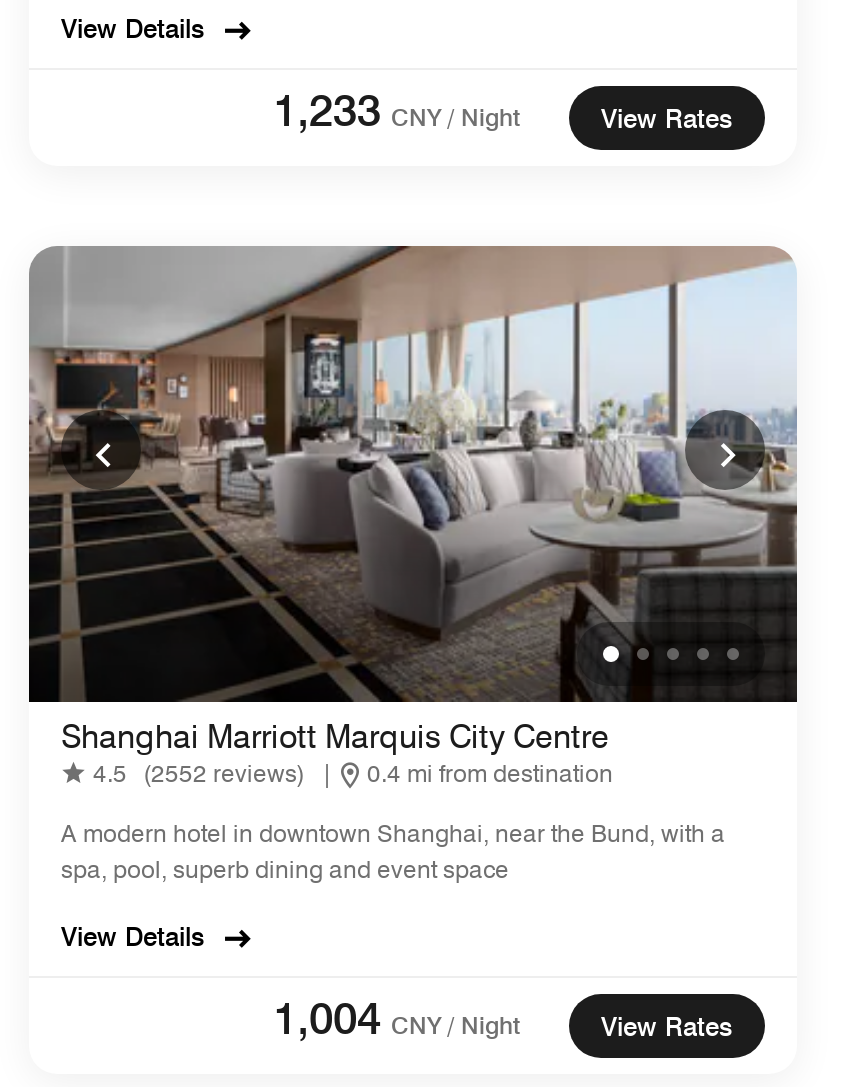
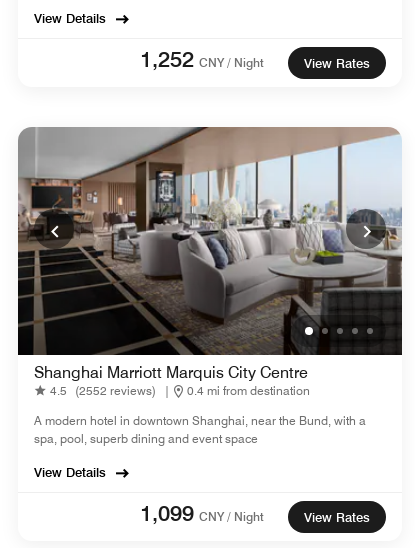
[273,84,521,136] 1,233 CNY / Night -> [140,46,264,72] 1,252 CNY / Night
[273,992,521,1044] 1,004 CNY / Night -> [140,500,264,526] 1,099 CNY / Night

